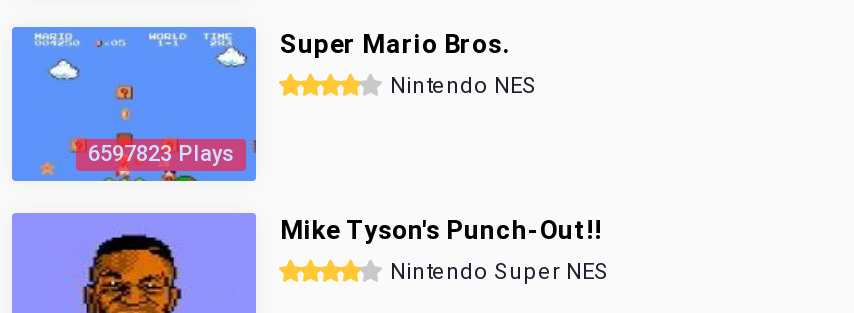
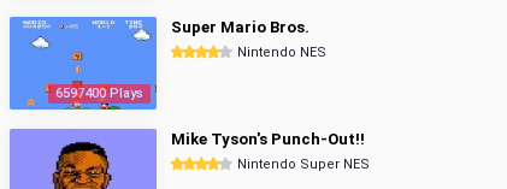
[88,141,234,167] 6597823 Plays -> [55,85,143,101] 6597400 Plays

